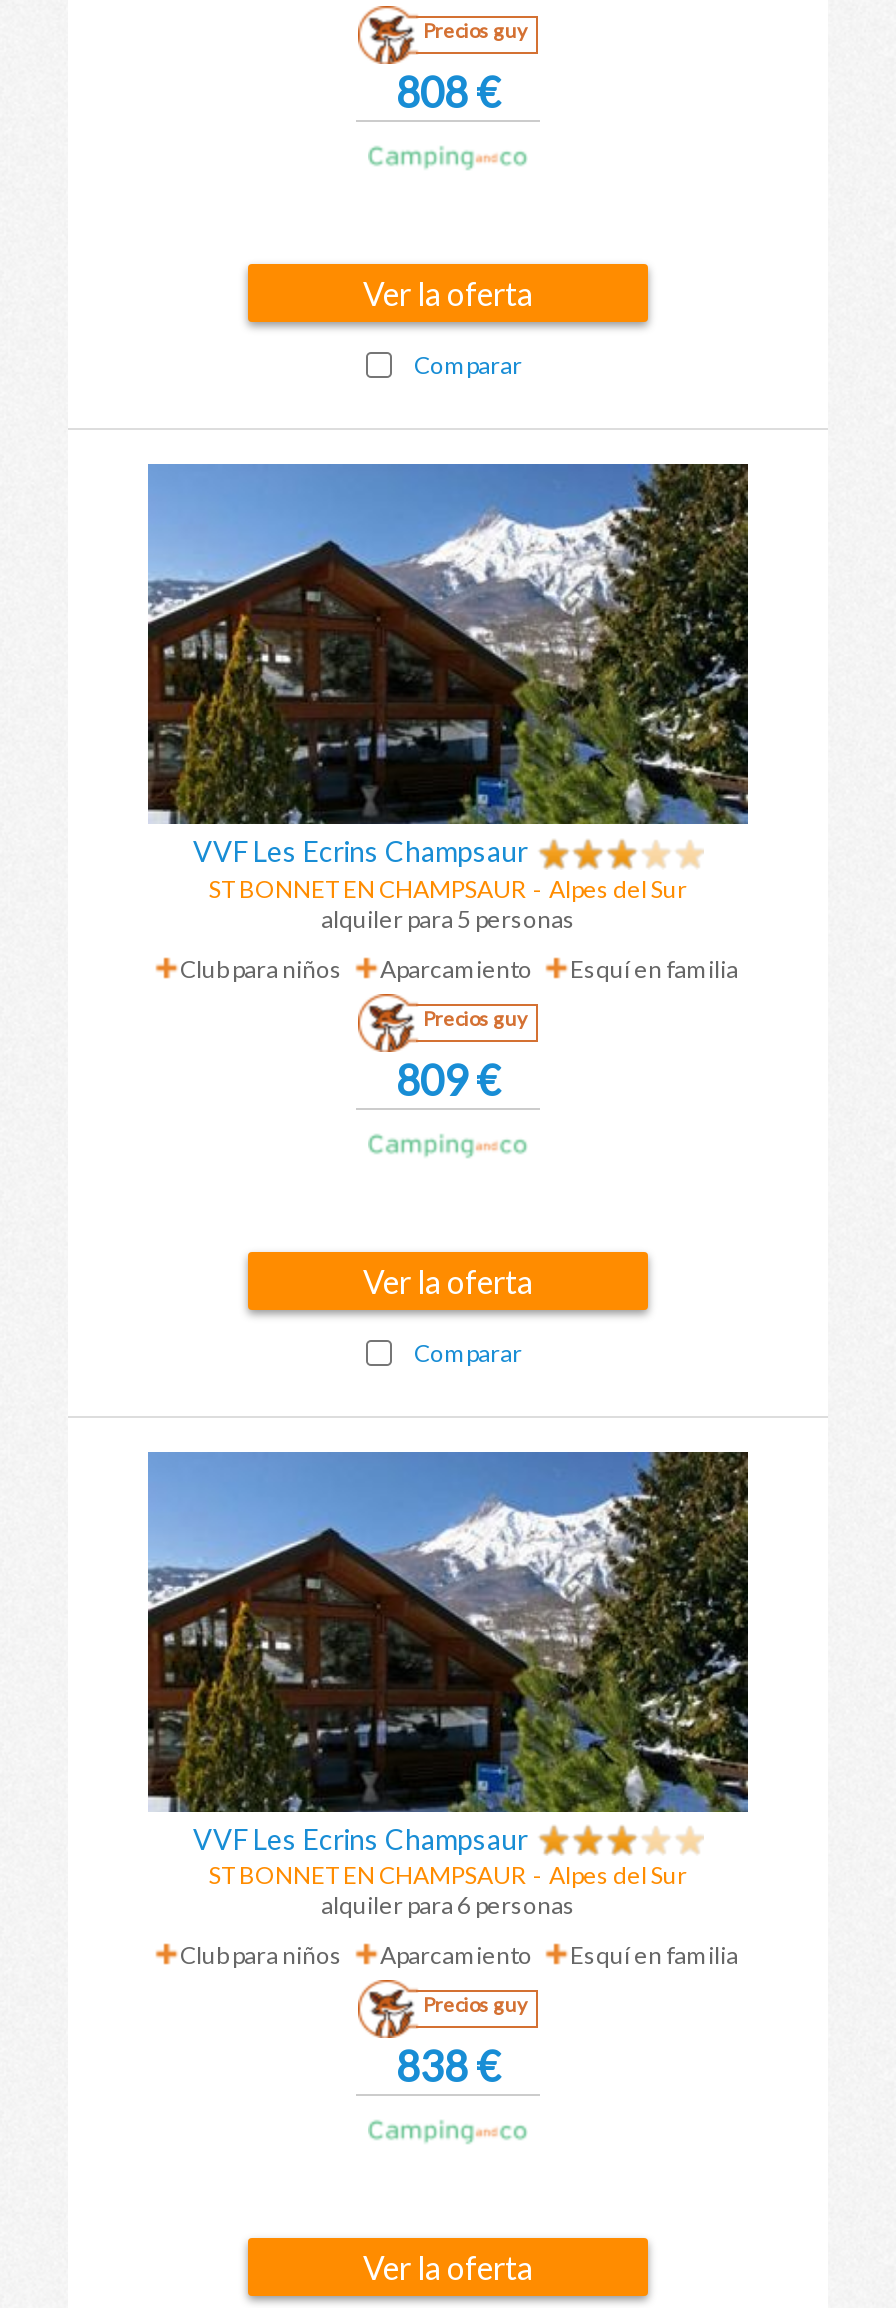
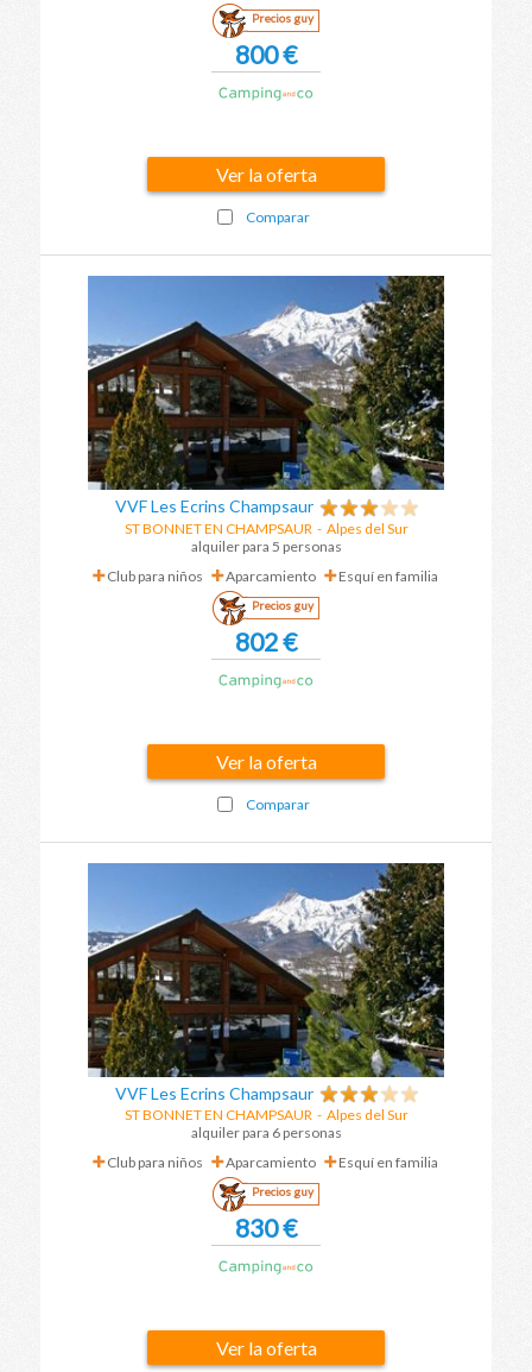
[396,66,500,116] 808 € -> [235,39,297,69] 800 €
[396,1053,500,1103] 809 € -> [235,626,297,656] 802 €
[396,2040,500,2090] 838 € -> [235,1213,297,1242] 830 €

